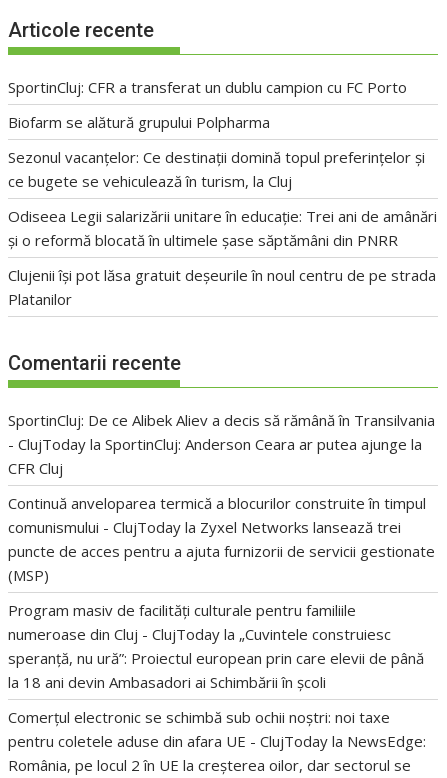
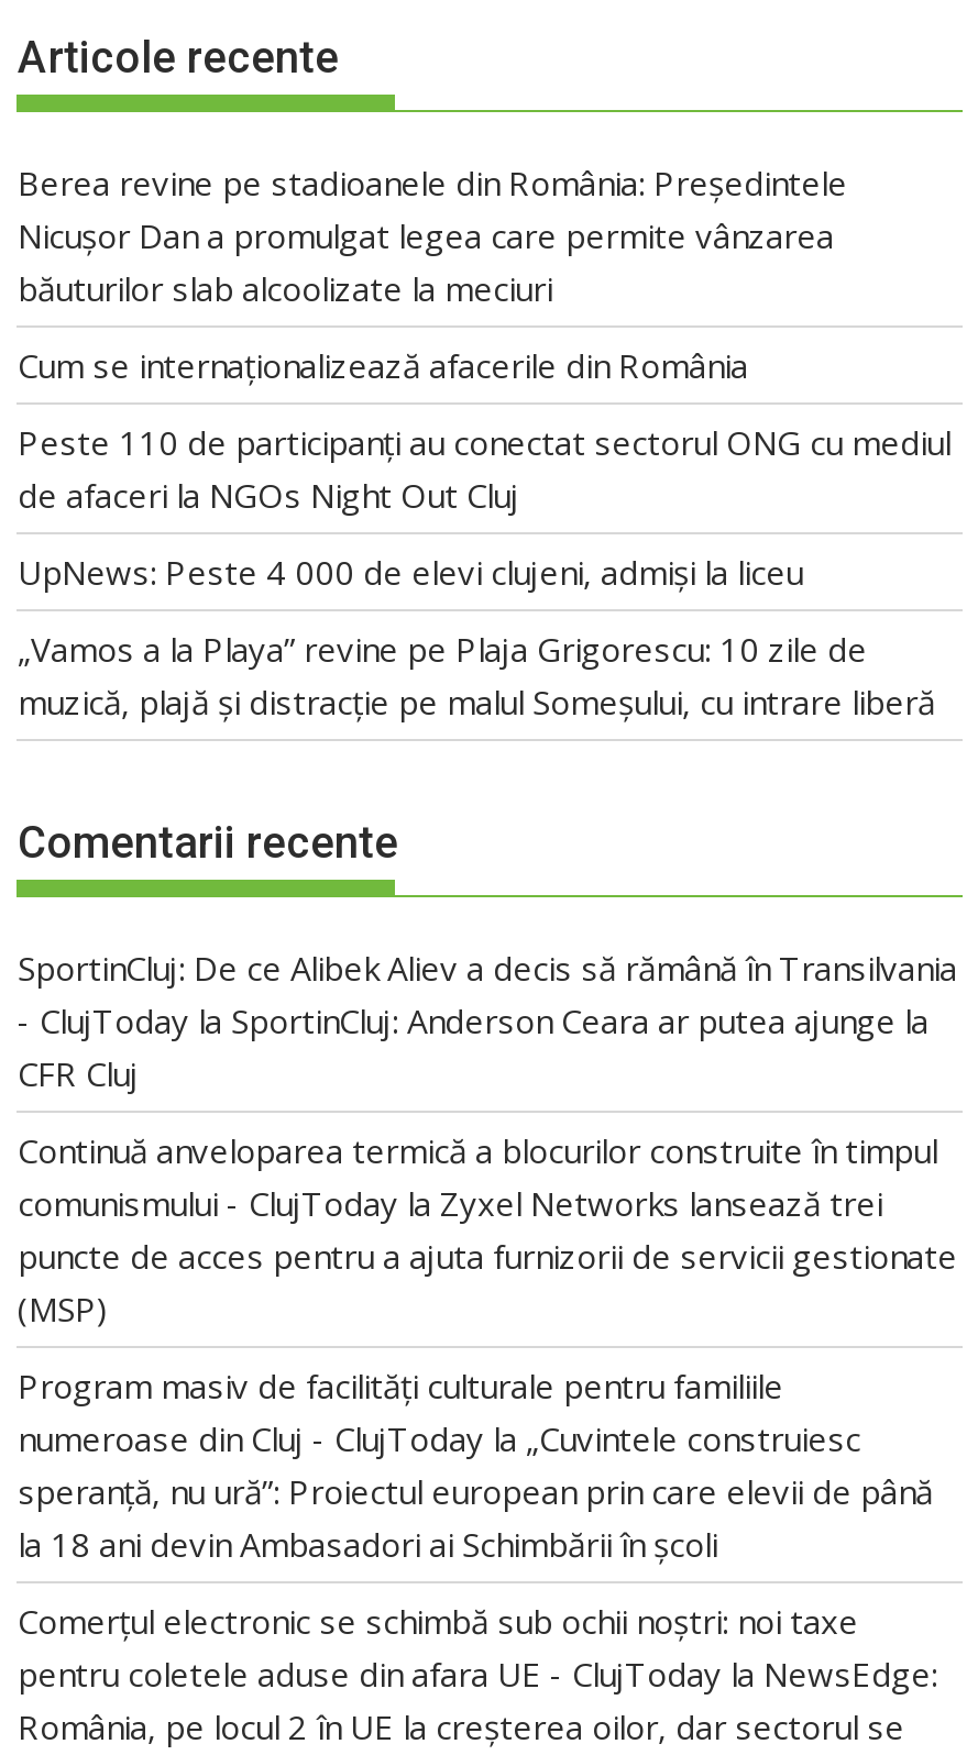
[8,77,407,97] SportinCluj: CFR a transferat un dublu campion cu FC Porto -> [18,160,847,309] Berea revine pe stadioanele din România: Președintele | Nicușor Dan a promulgat legea care permite vânzarea | băuturilor slab alcoolizate la meciuri
[8,112,270,132] Biofarm se alătură grupului Polpharma -> [18,342,748,386] Cum se internaționalizează afacerile din România
[8,147,425,191] Sezonul vacanțelor: Ce destinații domină topul preferințelor și | ce bugete se vehiculează în turism, la Cluj -> [18,419,950,516] Peste 110 de participanți au conectat sectorul ONG cu mediul | de afaceri la NGOs Night Out Cluj
[8,206,437,250] Odiseea Legii salarizării unitare în educație: Trei ani de amânări | și o reformă blocată în ultimele șase săptămâni din PNRR -> [18,549,803,593] UpNews: Peste 4 000 de elevi clujeni, admiși la liceu
[8,265,436,309] Clujenii își pot lăsa gratuit deșeurile în noul centru de pe strada | Platanilor -> [18,626,935,723] „Vamos a la Playa” revine pe Plaja Grigorescu: 10 zile de | muzică, plajă și distracție pe malul Someșului, cu intrare liberă

